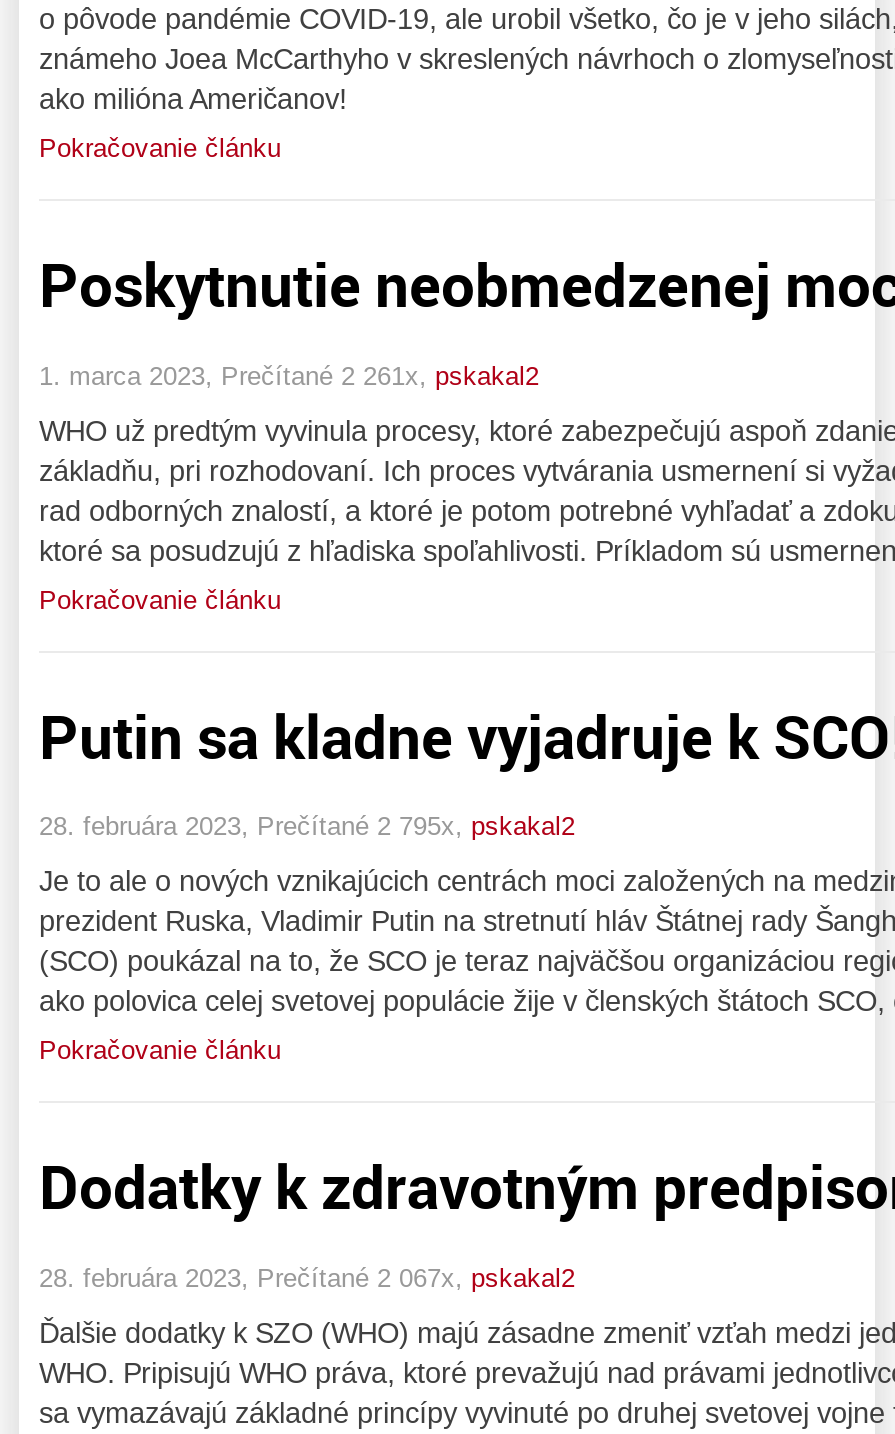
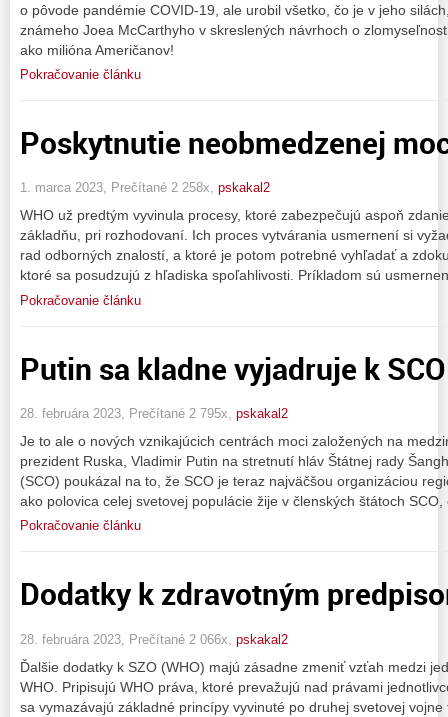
[39,361,539,391] 1. marca 2023, Prečítané 2 261x, pskakal2 -> [20,180,270,195] 1. marca 2023, Prečítané 2 258x, pskakal2
[39,1263,575,1293] 28. februára 2023, Prečítané 2 067x, pskakal2 -> [20,632,288,647] 28. februára 2023, Prečítané 2 066x, pskakal2

